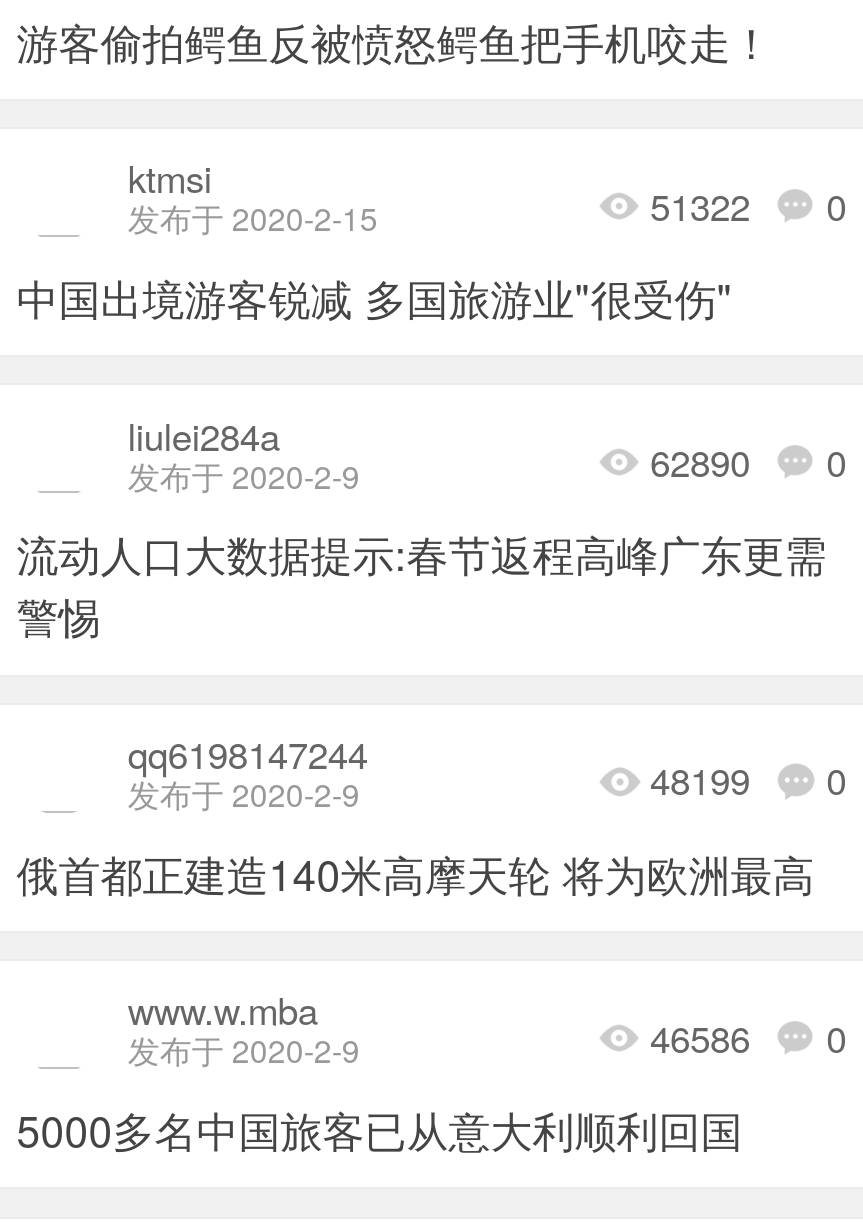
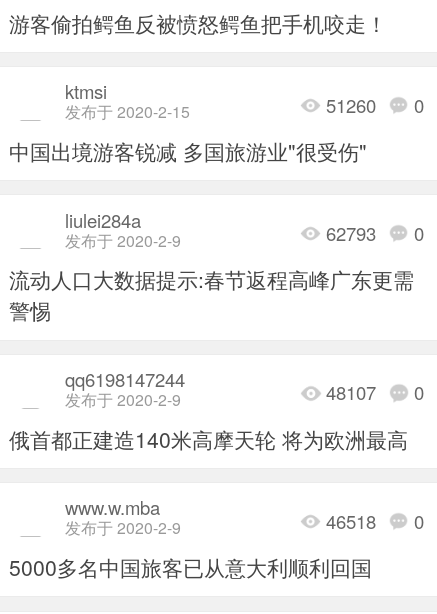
[650,178,846,230] 51322 0 -> [326,92,424,118] 51260 0
[650,435,846,487] 62890 0 -> [326,220,424,246] 62793 0
[650,754,846,806] 48199 0 -> [326,379,424,405] 48107 0
[650,1010,846,1062] 46586 0 -> [326,508,424,534] 46518 0

